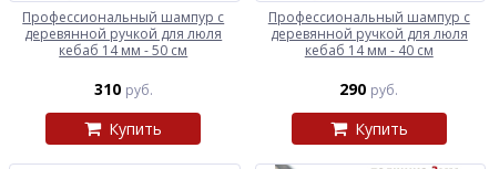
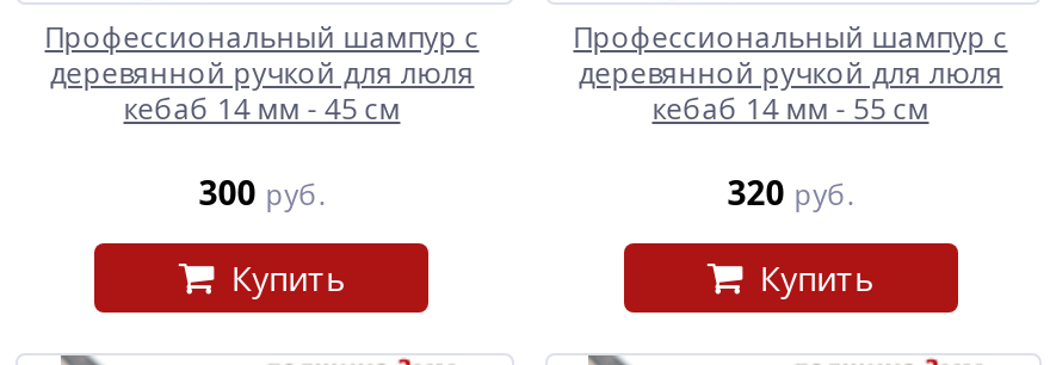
[59,40,188,59] кебаб 14 мм - 50 см -> [123,87,400,128] кебаб 14 мм - 45 см
[305,40,433,59] кебаб 14 мм - 40 см -> [652,87,929,128] кебаб 14 мм - 55 см
[94,78,153,99] 310 руб. -> [199,168,325,214] 300 руб.
[340,78,398,99] 290 руб. -> [727,168,854,214] 320 руб.

